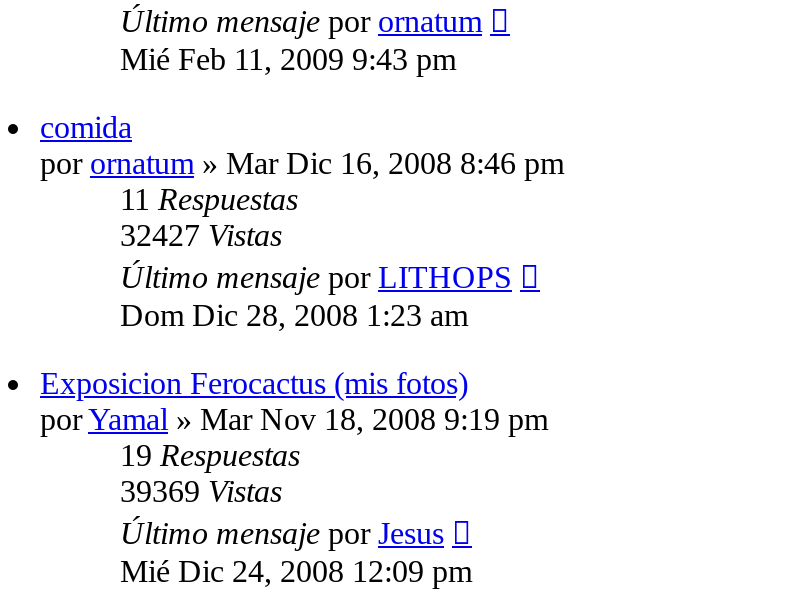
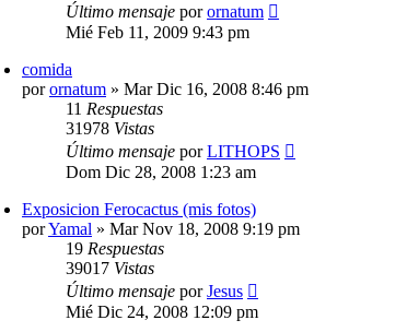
[120,219,282,253] 32427Vistas -> [66,119,154,138] 31978Vistas
[120,475,282,509] 39369Vistas -> [66,259,154,278] 39017Vistas

